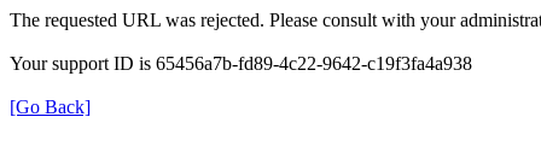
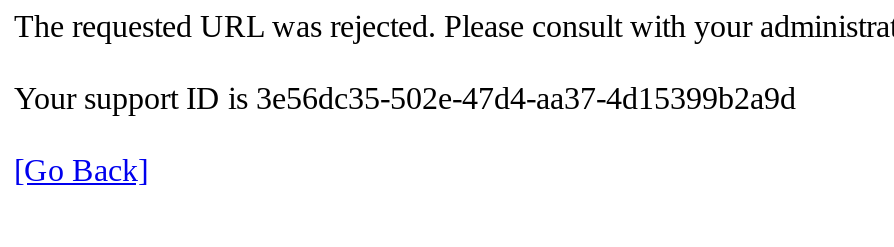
[10,53,472,74] Your support ID is 65456a7b-fd89-4c22-9642-c19f3fa4a938 -> [14,81,796,115] Your support ID is 3e56dc35-502e-47d4-aa37-4d15399b2a9d

